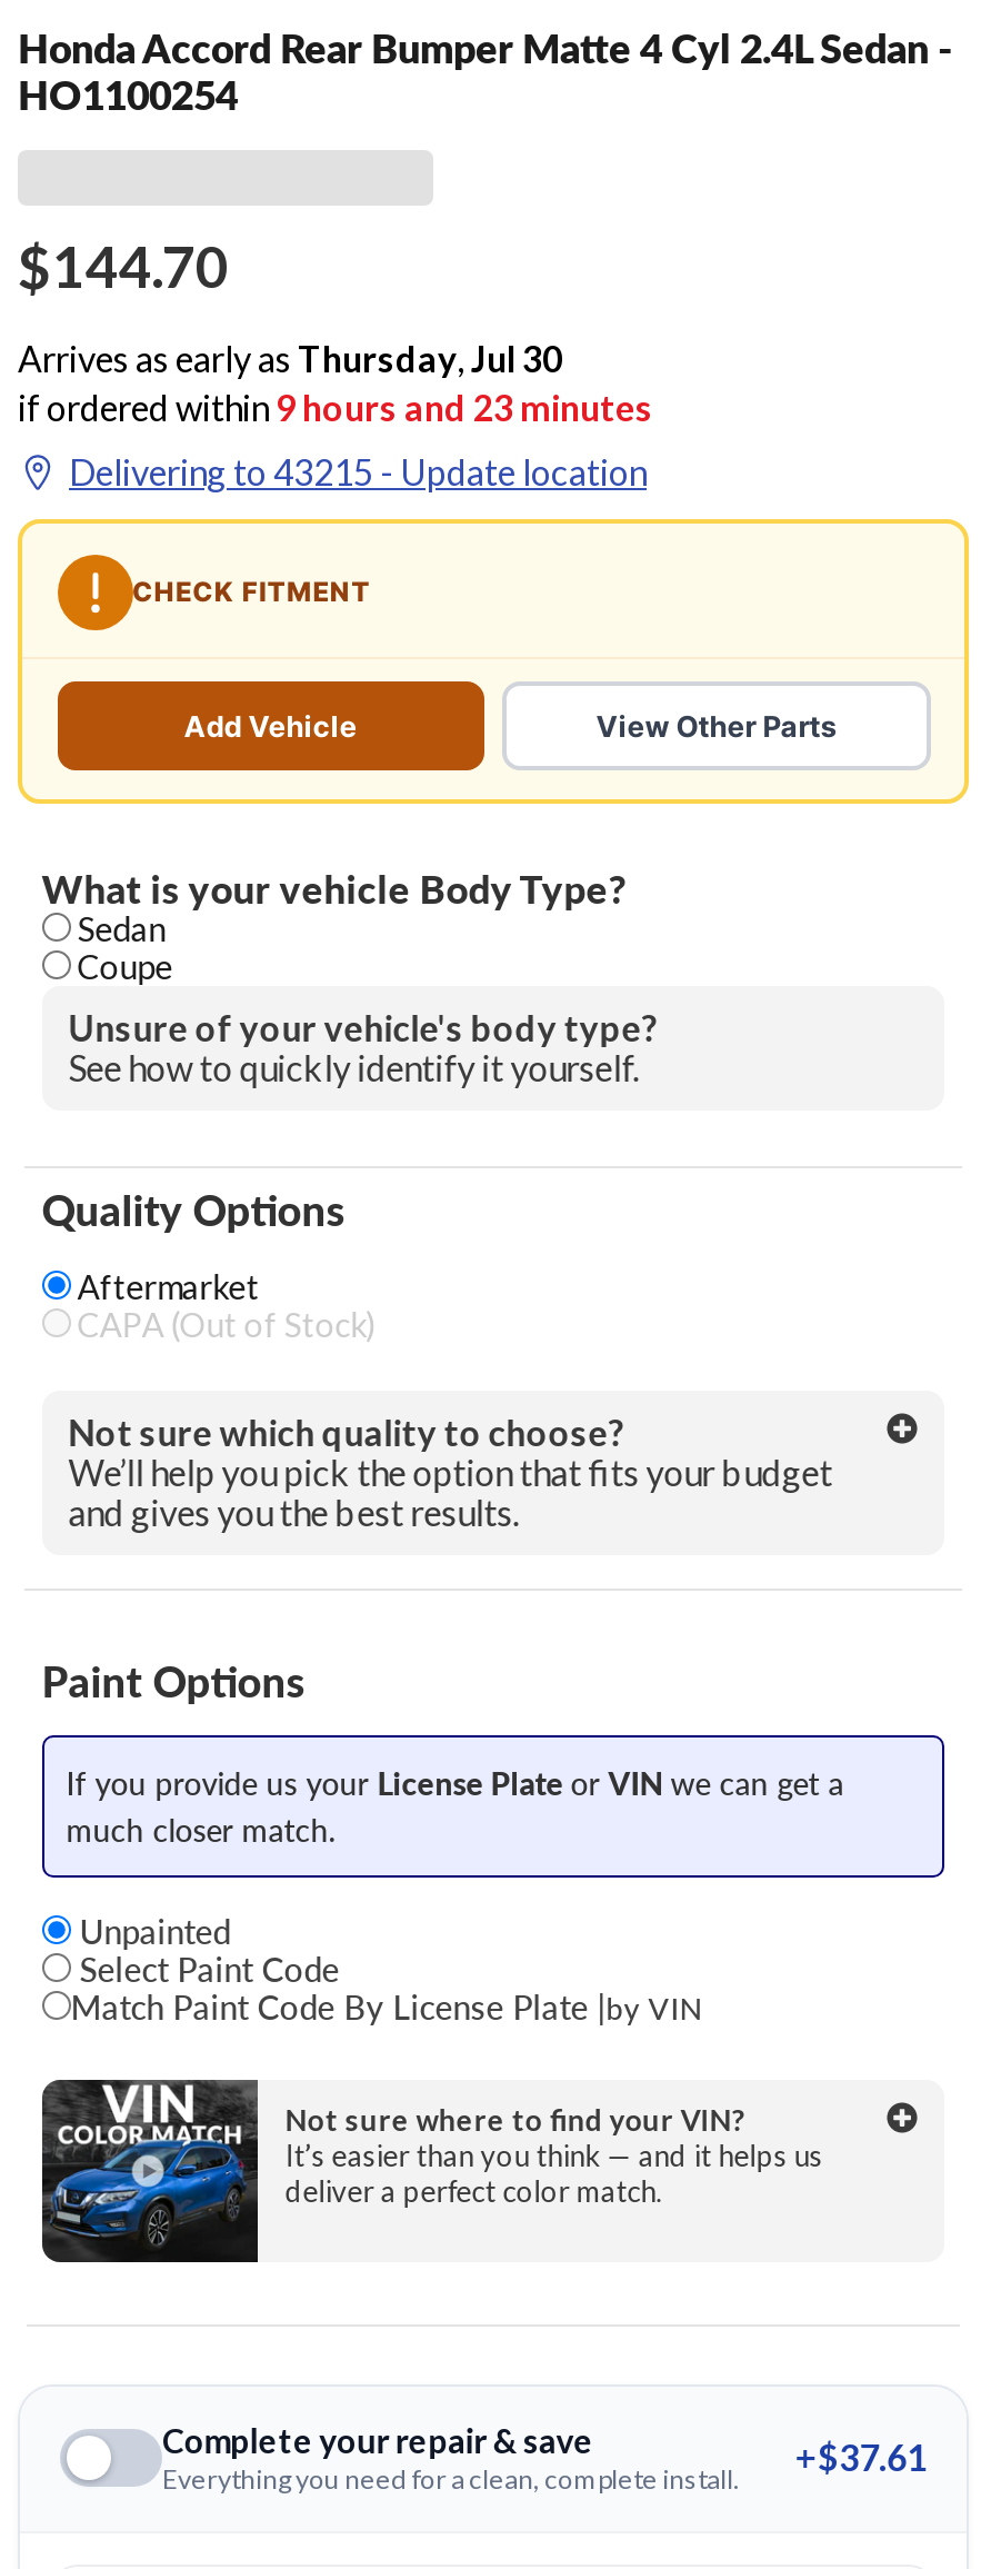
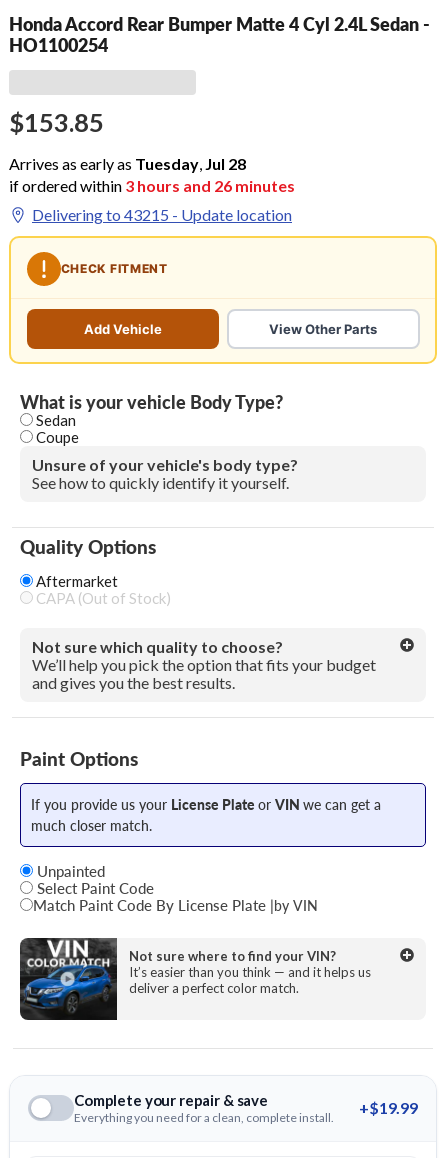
[18,231,229,298] $144.70 -> [9,106,104,136] $153.85
[18,337,562,380] Arrives as early as Thursday, Jul 30 -> [9,154,246,173] Arrives as early as Tuesday, Jul 28
[18,386,653,428] if ordered within 9 hours and 23 minutes -> [9,176,295,195] if ordered within 3 hours and 26 minutes
[162,2436,927,2495] Everything you need for a clean, complete install. +$37.61 -> [74,1098,418,1125] Everything you need for a clean, complete install. +$19.99

